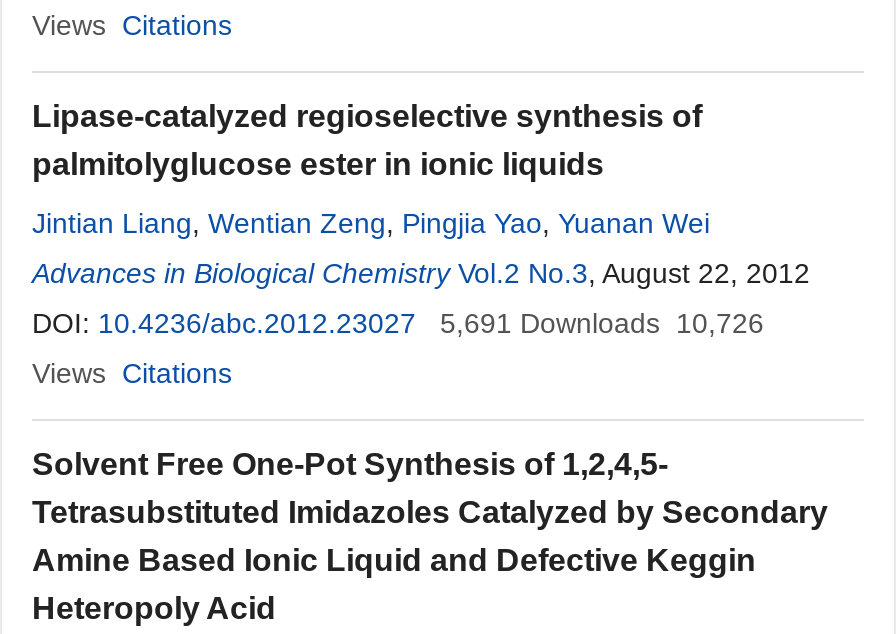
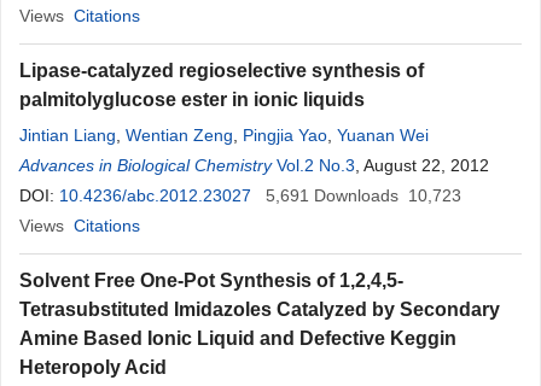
[32,307,764,339] DOI: 10.4236/abc.2012.23027 5,691 Downloads 10,726 -> [19,186,461,205] DOI: 10.4236/abc.2012.23027 5,691 Downloads 10,723

